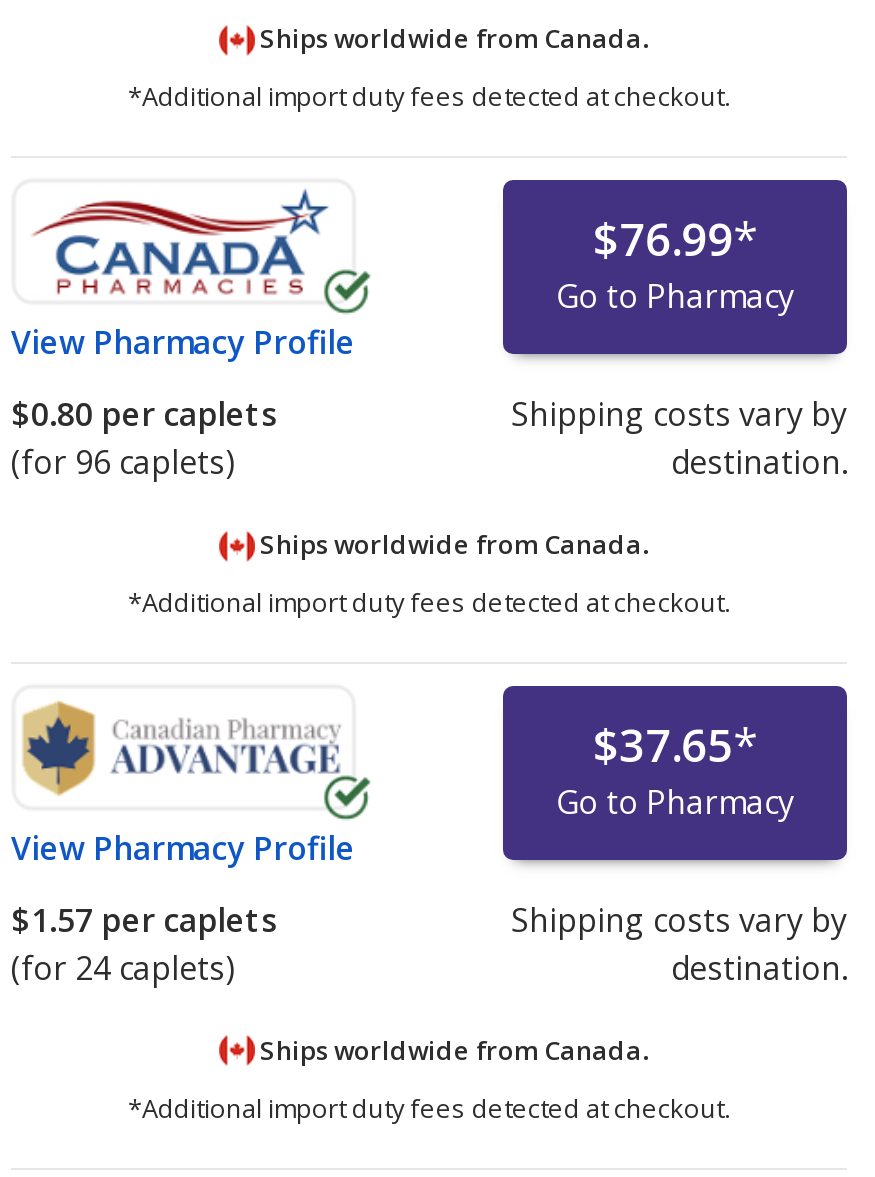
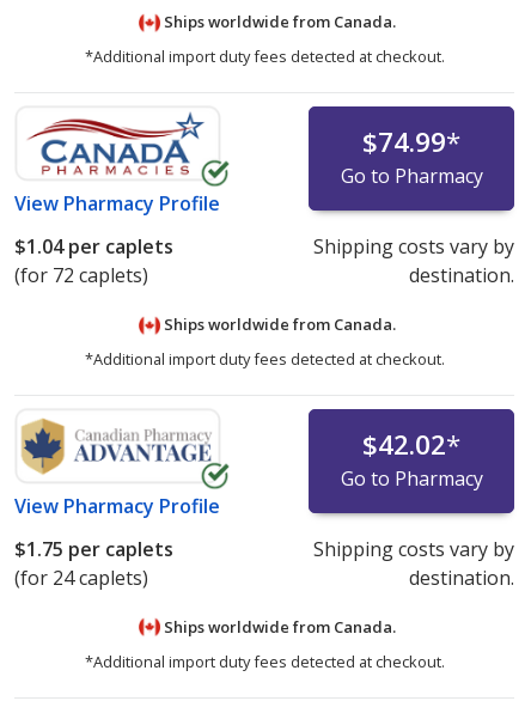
[593,208,757,270] $76.99* -> [363,123,461,161] $74.99*
[11,392,277,436] $0.80 per caplets -> [14,234,173,260] $1.04 per caplets
[11,440,235,484] (for 96 caplets) -> [14,262,148,289] (for 72 caplets)
[593,714,757,776] $37.65* -> [363,426,461,463] $42.02*
[11,898,277,942] $1.57 per caplets -> [14,536,173,562] $1.75 per caplets

